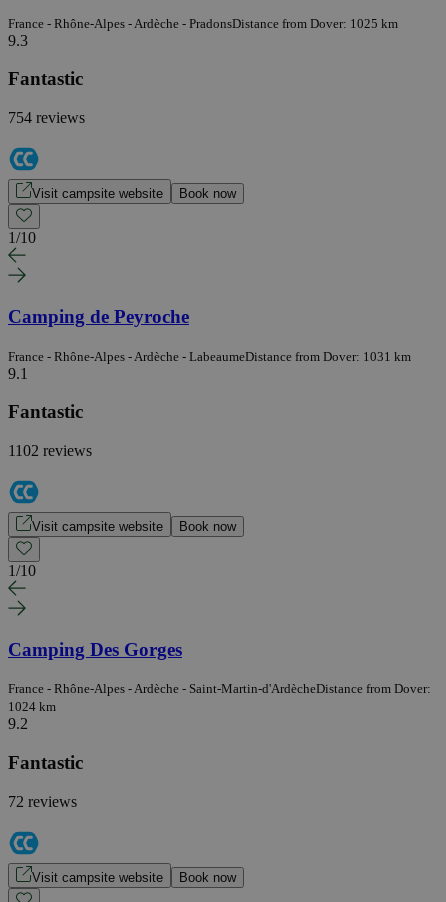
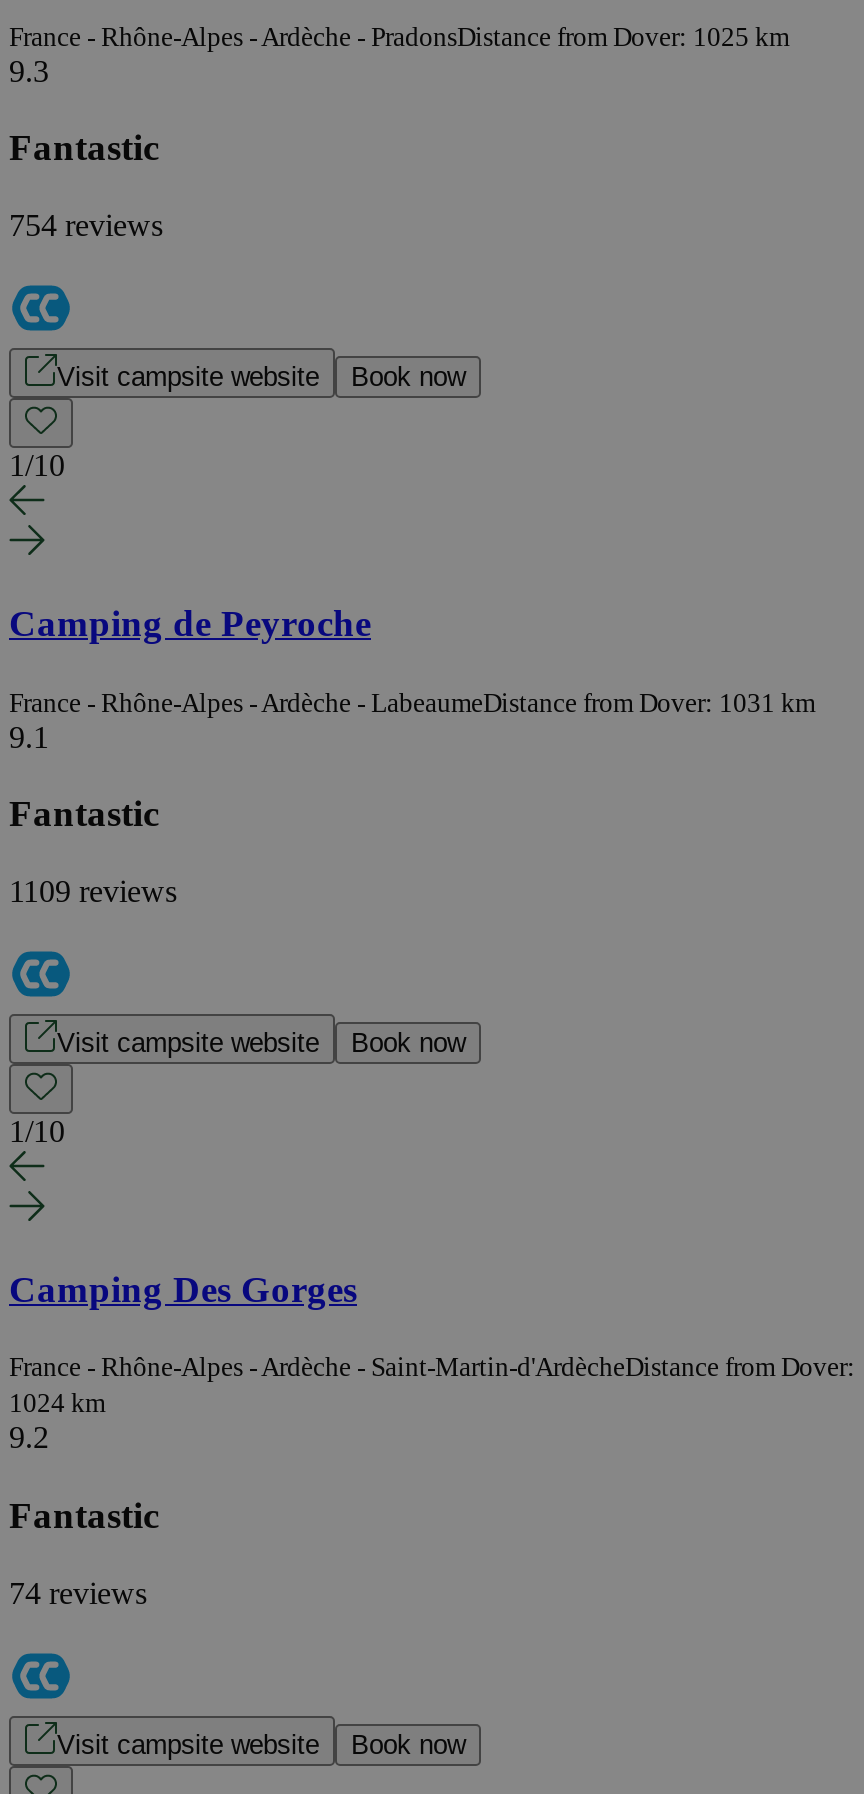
[8,442,92,459] 1102 reviews -> [9,874,177,908] 1109 reviews
[8,793,77,810] 72 reviews -> [9,1576,147,1610] 74 reviews

